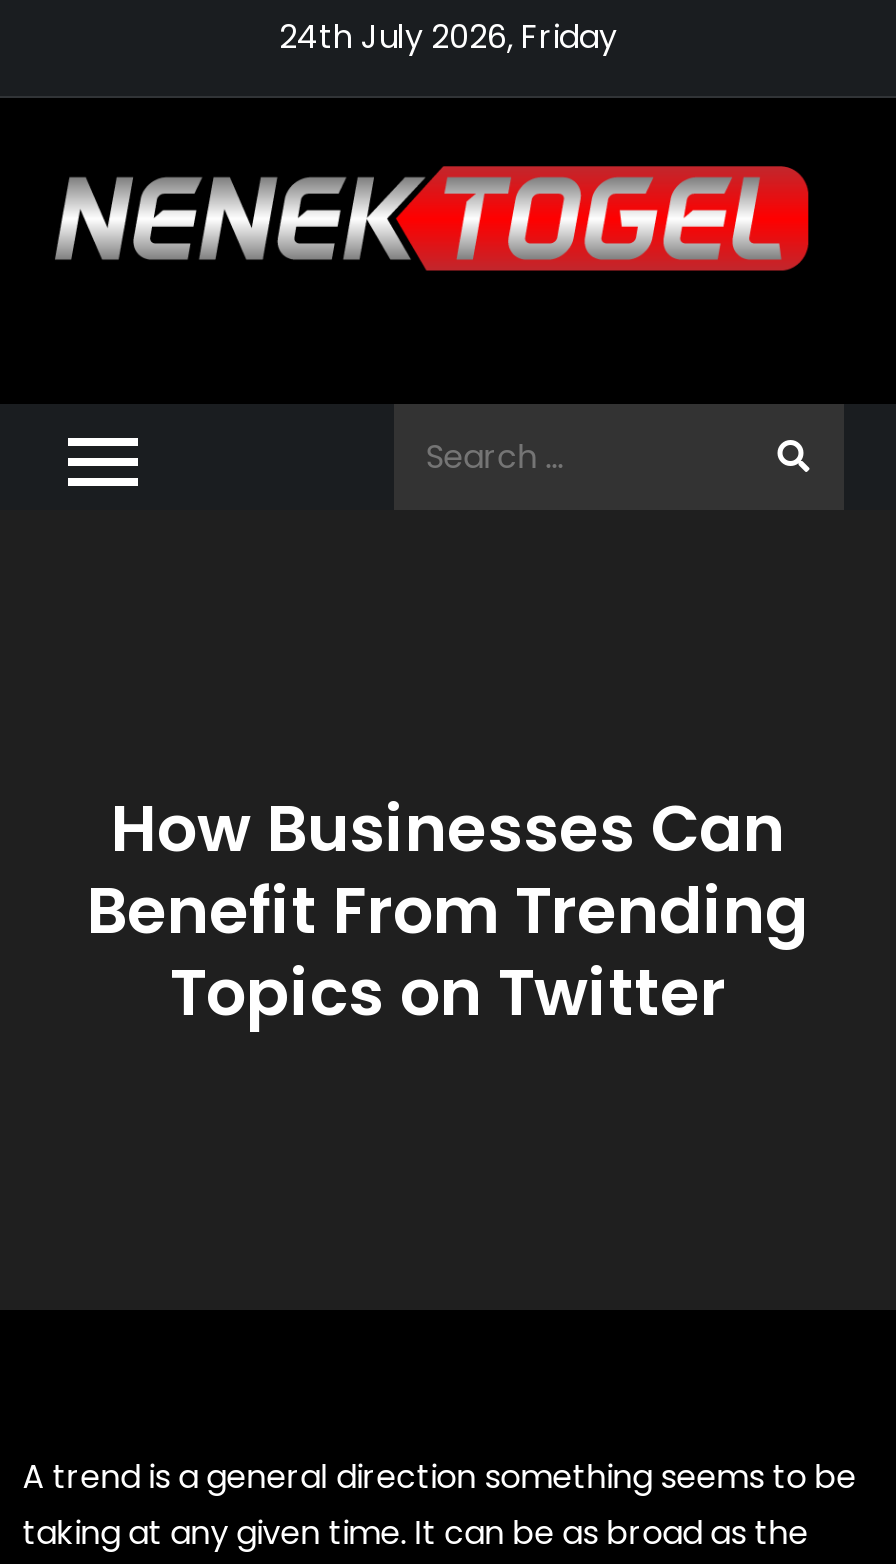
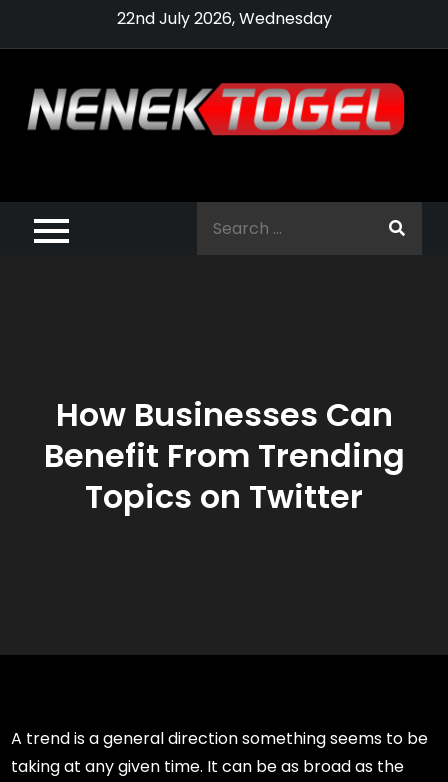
[279,14,617,60] 24th July 2026, Friday -> [116,7,331,30] 22nd July 2026, Wednesday

